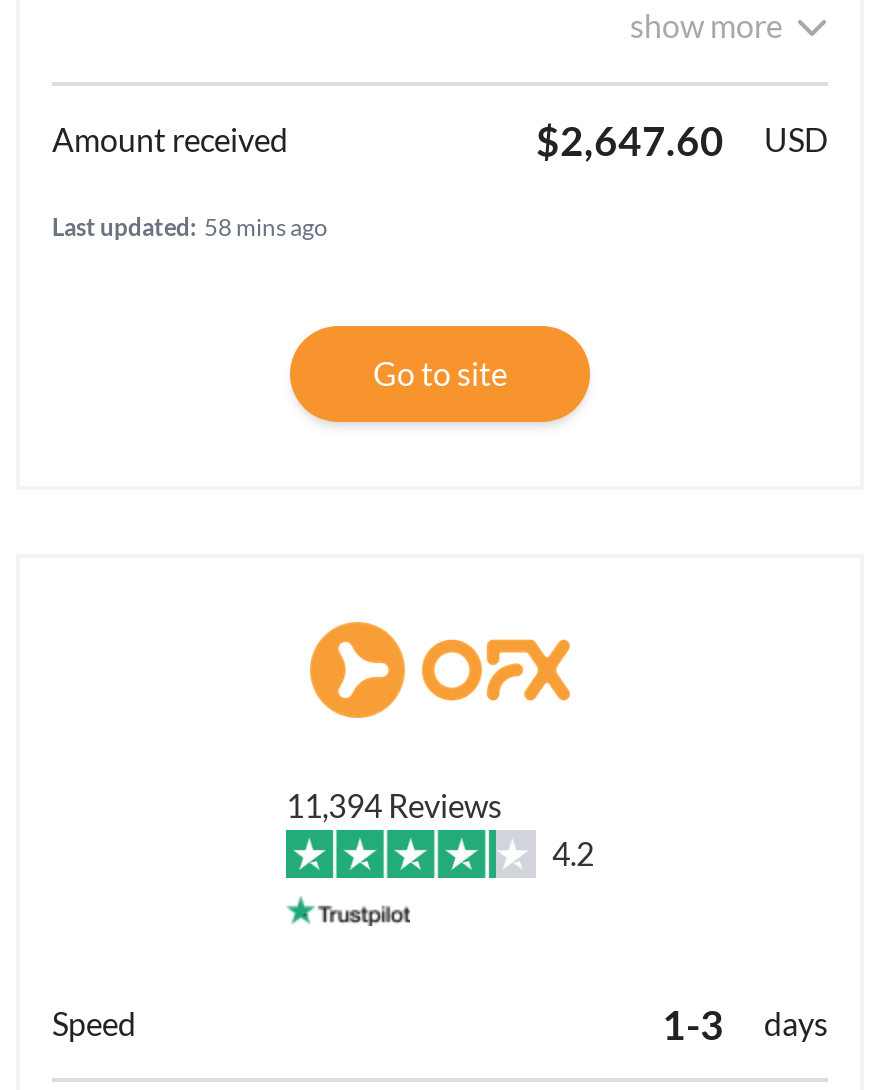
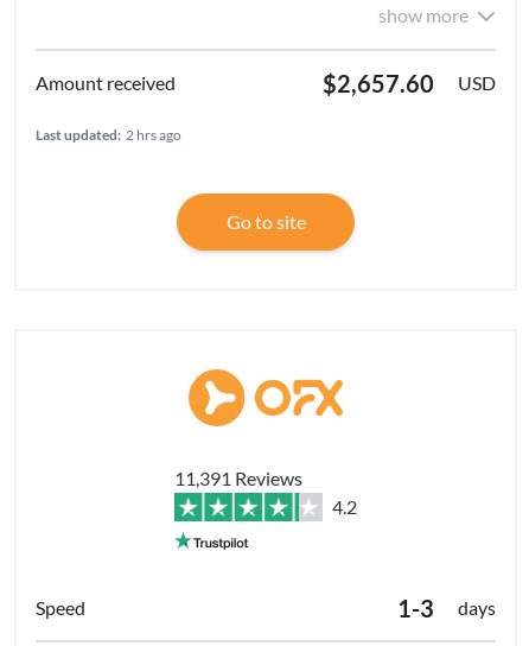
[536,117,828,165] $2,647.60 USD -> [323,69,496,98] $2,657.60 USD
[52,213,328,243] Last updated: 58 mins ago -> [36,126,181,144] Last updated: 2 hrs ago
[286,785,502,823] 11,394 Reviews -> [174,466,302,489] 11,391 Reviews

